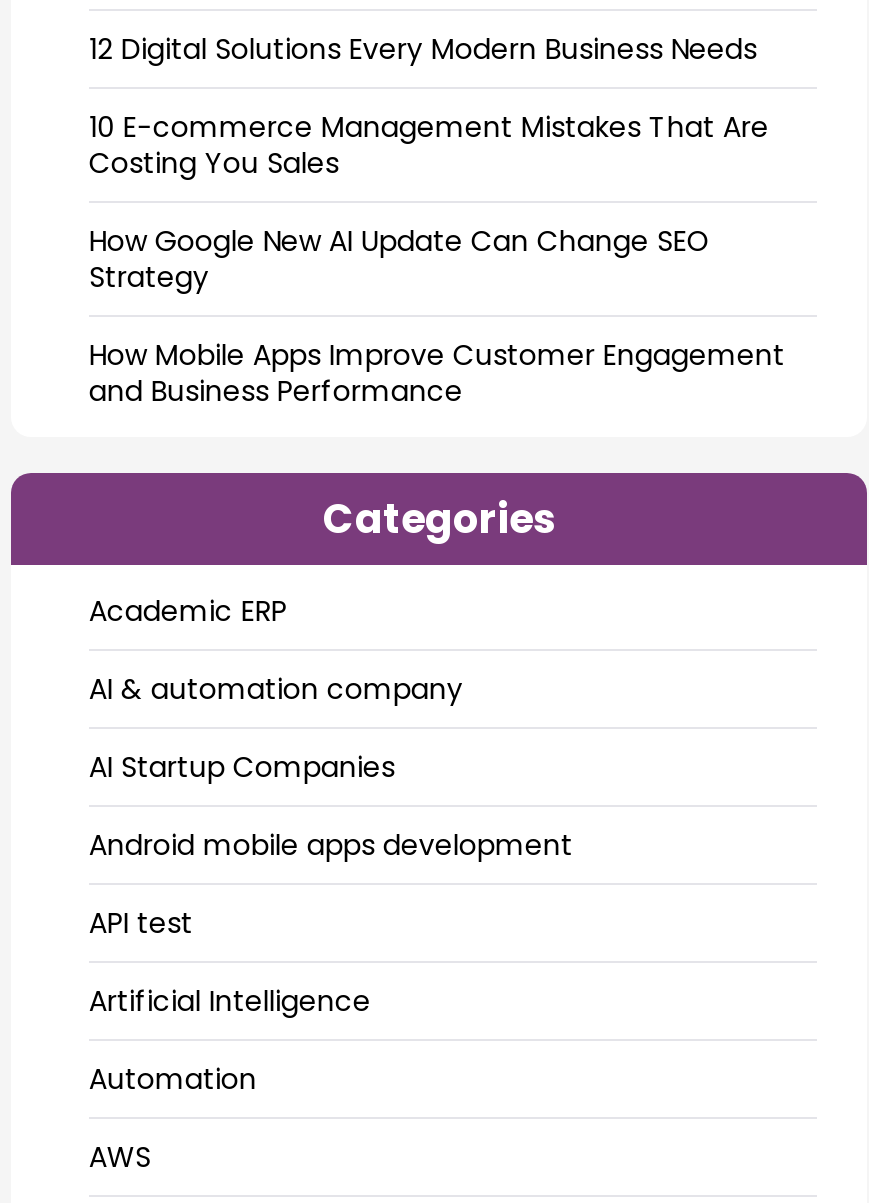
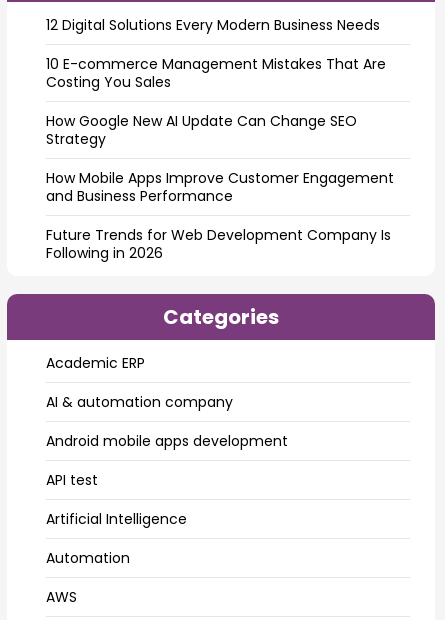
none -> [46,225,391,263] Future Trends for Web Development Company Is | Following in 2026
moved [89,491,555,709] -> [46,303,279,412]: Categories | Academic ERP | AI & automation company
[89,747,395,787] AI Startup Companies -> none

